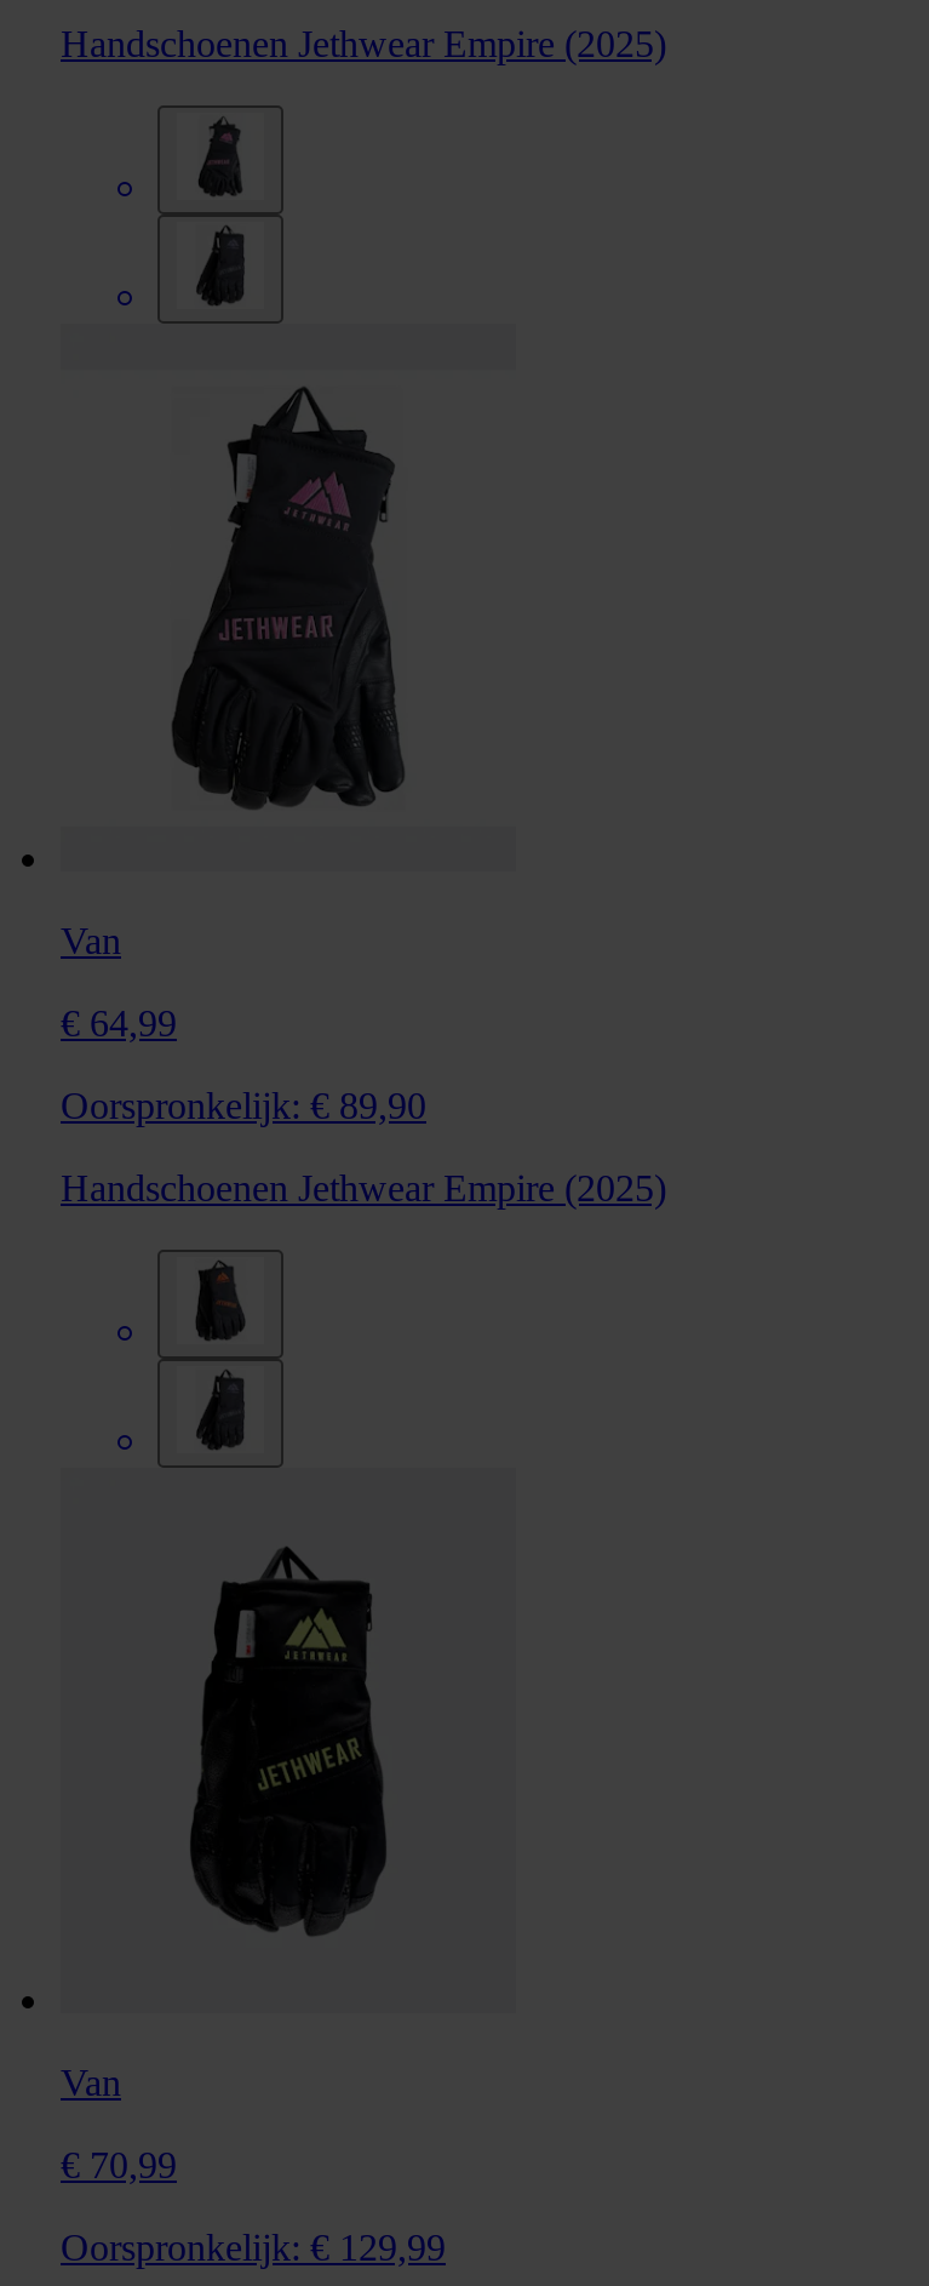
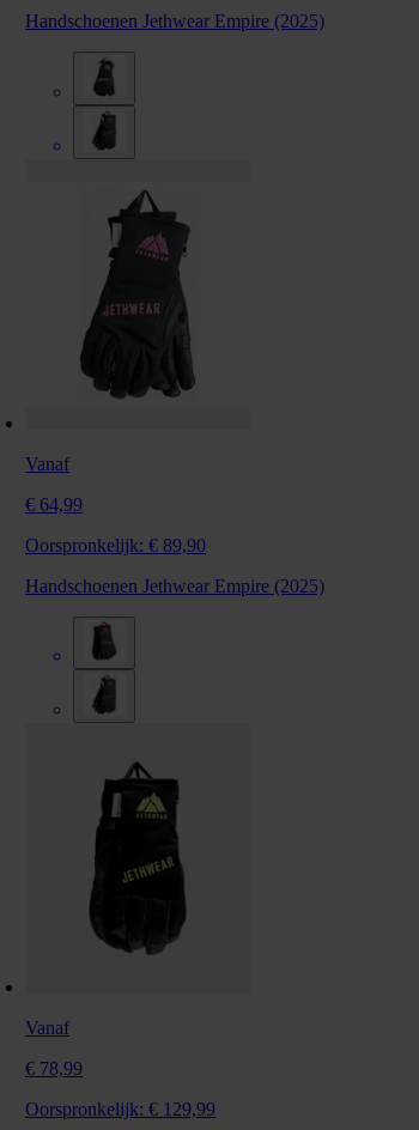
[61,919,121,960] Van -> [25,453,69,474] Vanaf
[61,2062,121,2103] Van -> [25,1018,69,1038] Vanaf
[61,2145,177,2186] € 70,99 -> [25,1058,83,1079] € 78,99

